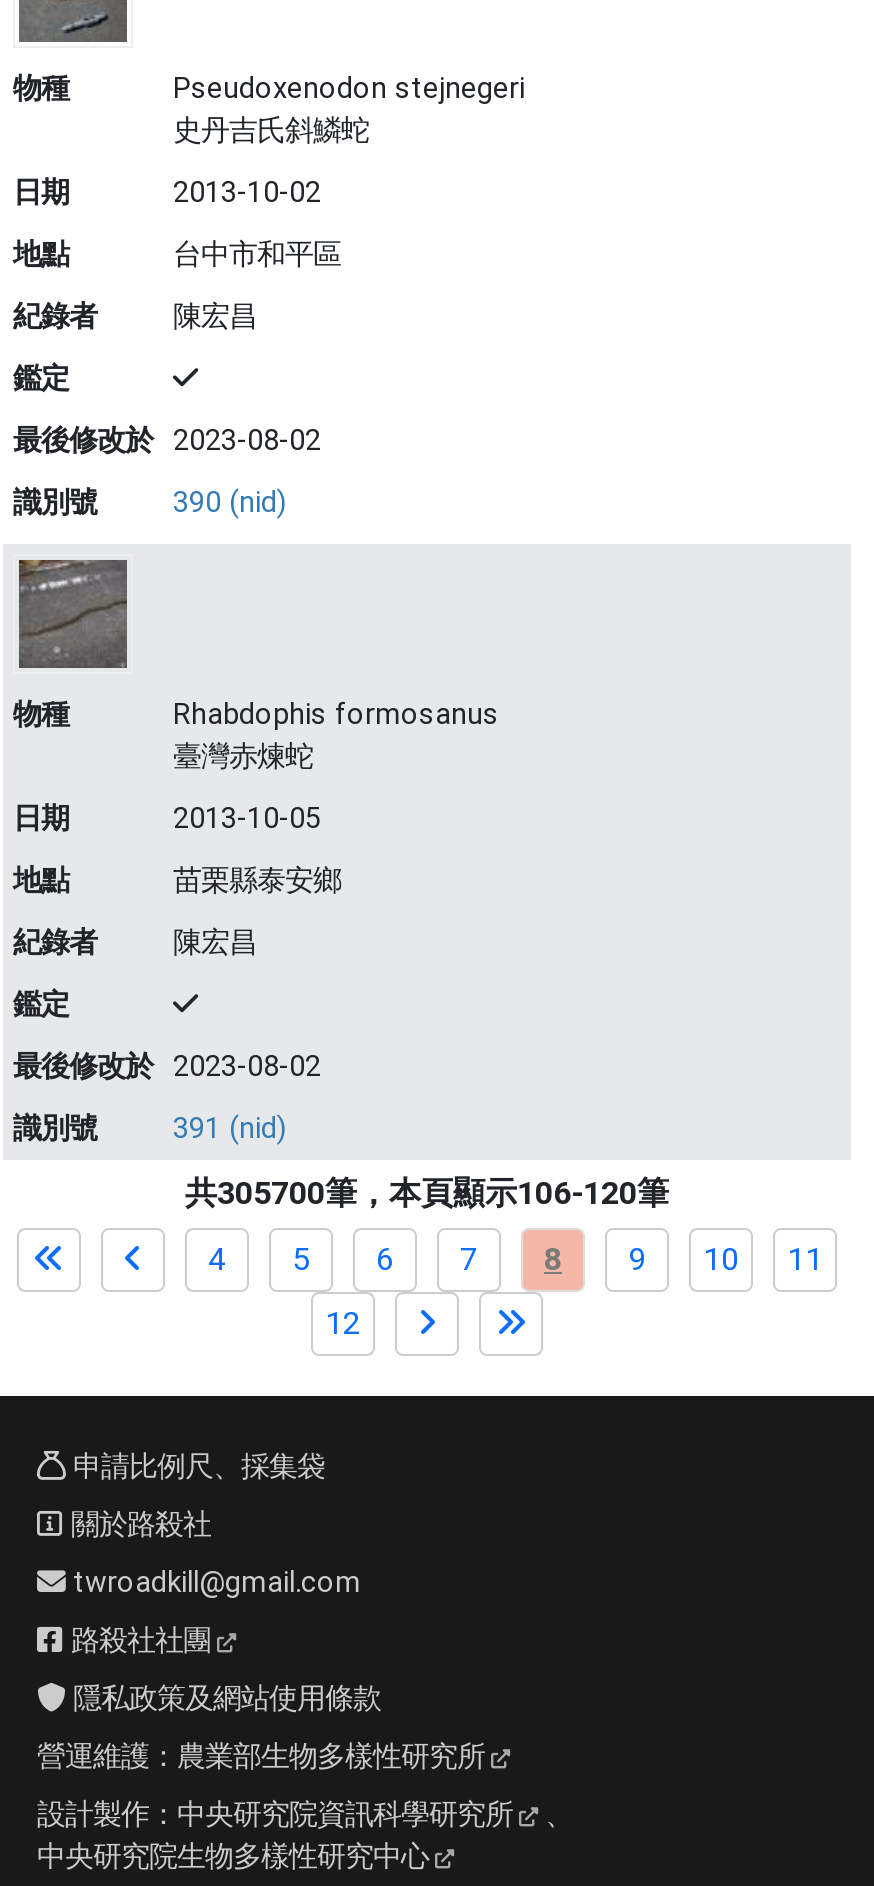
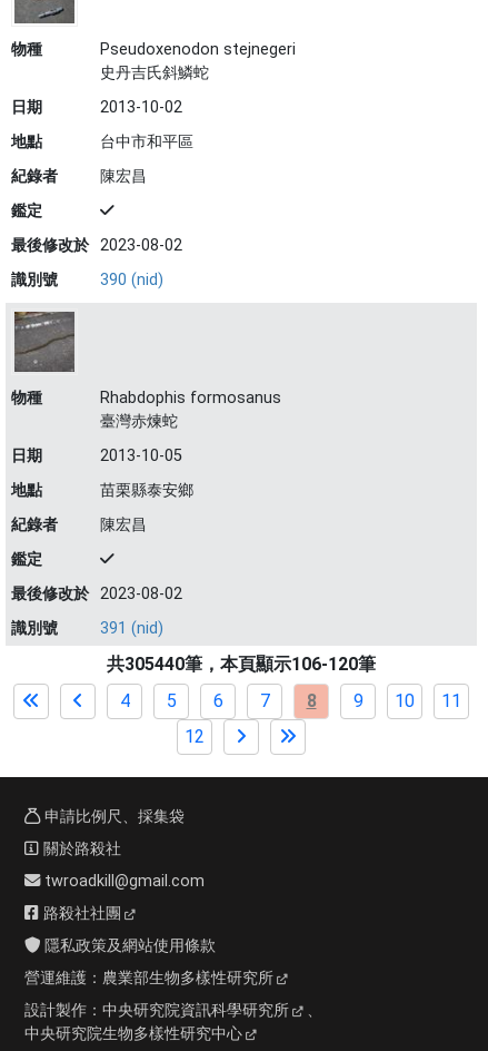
[185,1174,669,1212] 共305700筆，本頁顯示106-120筆 -> [107,654,376,675] 共305440筆，本頁顯示106-120筆

